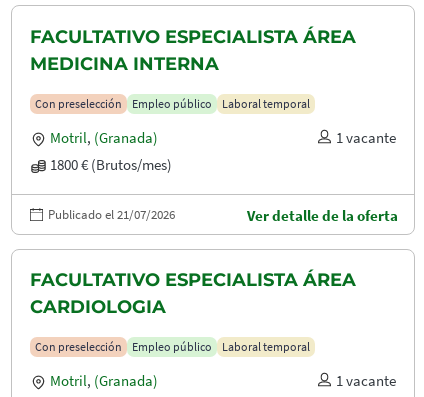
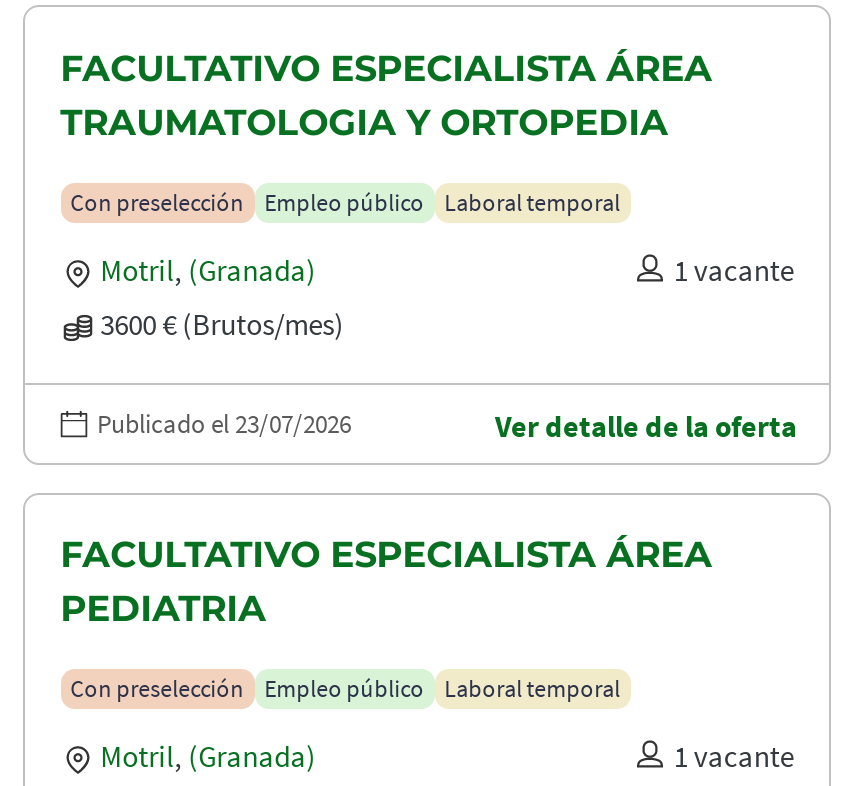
[30,53,219,75] MEDICINA INTERNA -> [60,101,668,145] TRAUMATOLOGIA Y ORTOPEDIA
[50,155,172,174] 1800 € (Brutos/mes) -> [100,305,344,343] 3600 € (Brutos/mes)
[48,206,175,223] Publicado el 21/07/2026 -> [97,407,351,441] Publicado el 23/07/2026
[30,296,166,318] CARDIOLOGIA -> [60,588,266,632] PEDIATRIA

